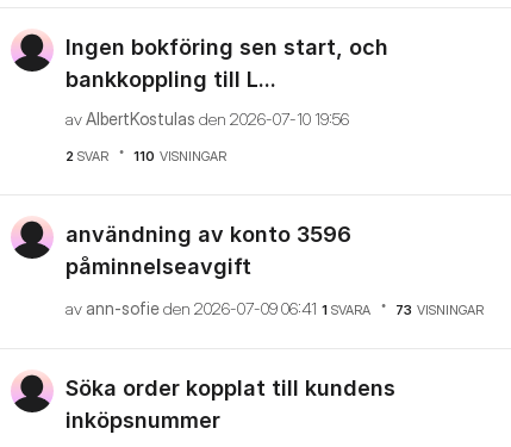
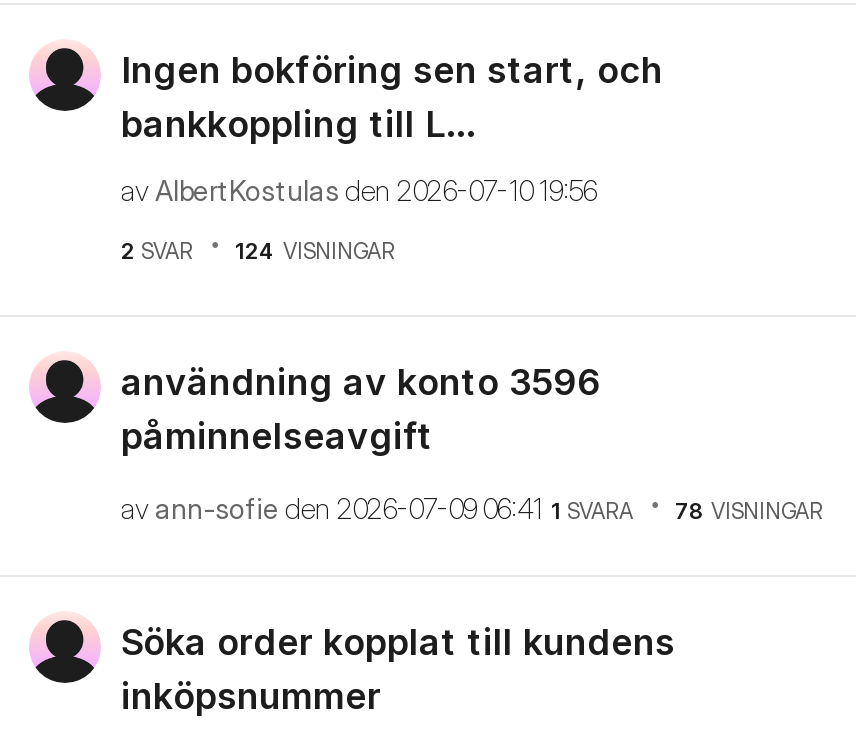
[66,147,226,164] 2 SVAR 110 VISNINGAR -> [121,237,395,265] 2 SVAR 124 VISNINGAR
[66,298,484,318] av ann-sofie den 2026-07-09 06:41 1 SVARA 73 VISNINGAR -> [121,490,823,524] av ann-sofie den 2026-07-09 06:41 1 SVARA 78 VISNINGAR

